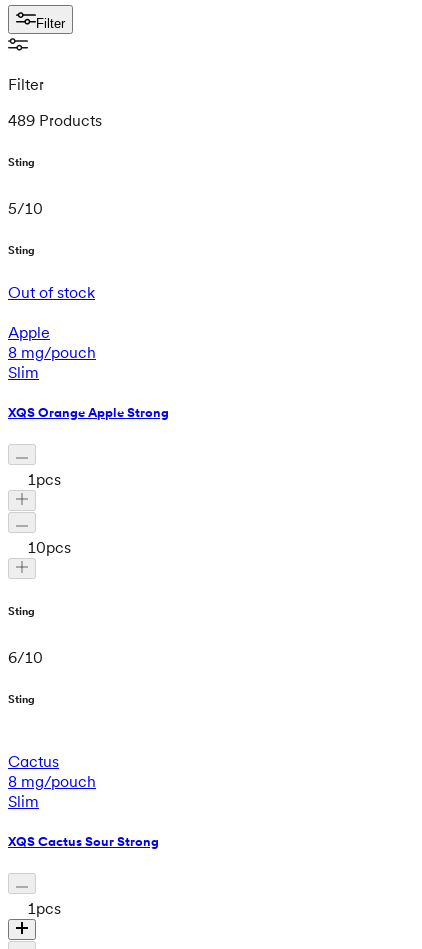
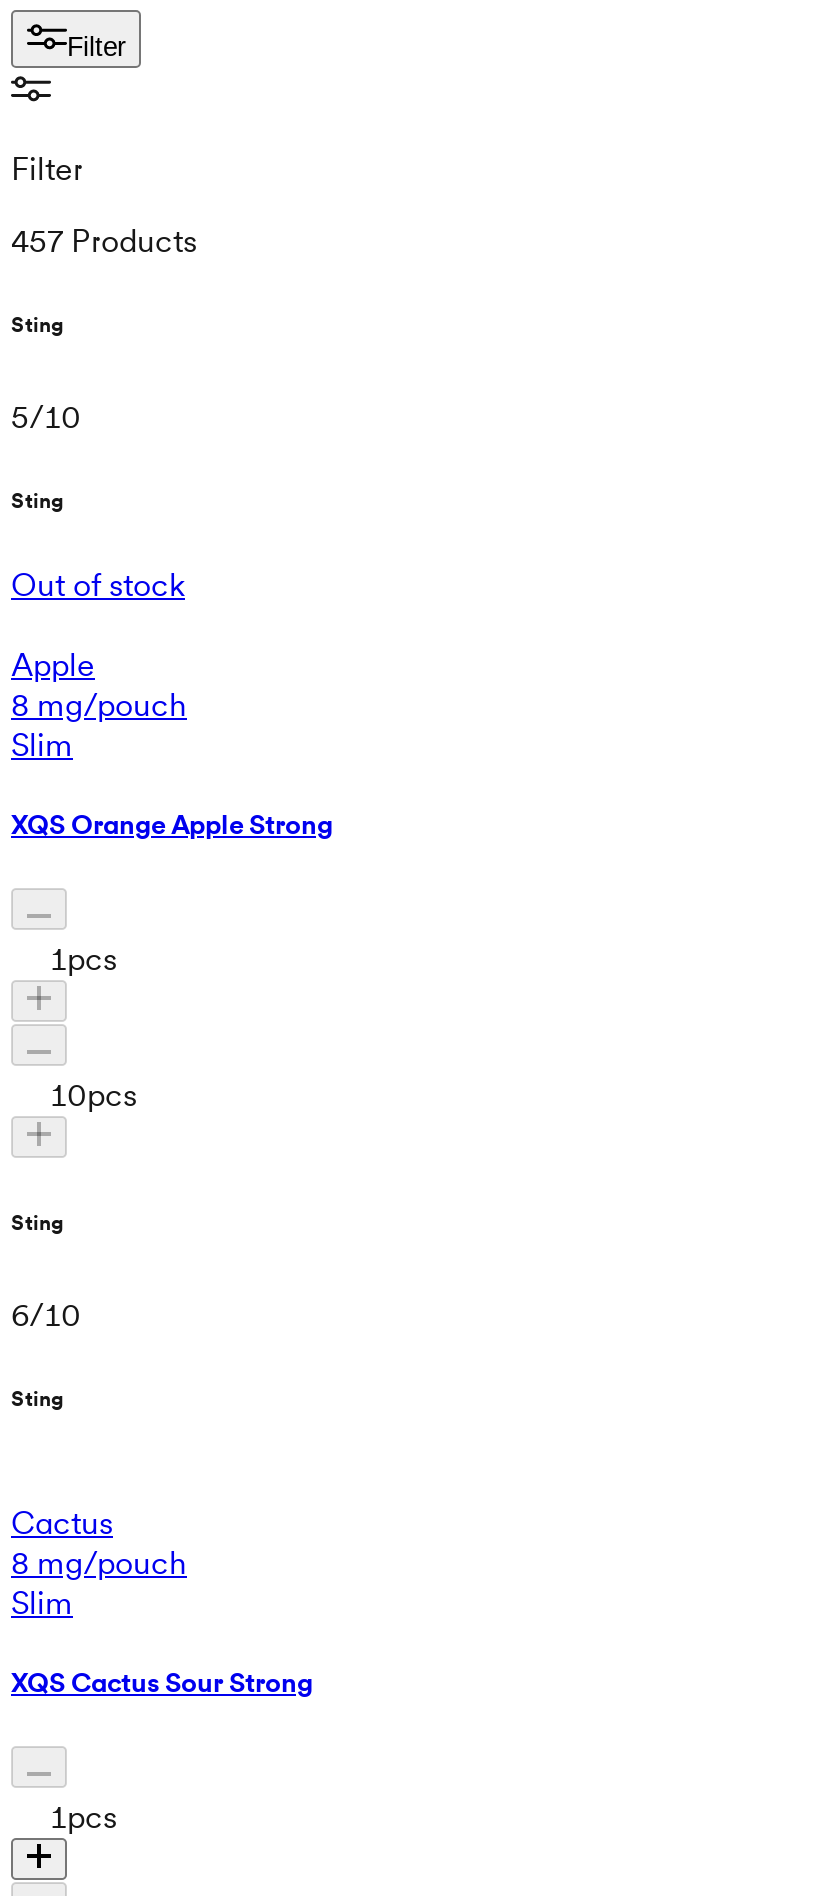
[8,110,102,130] 489 Products -> [11,220,197,260] 457 Products

